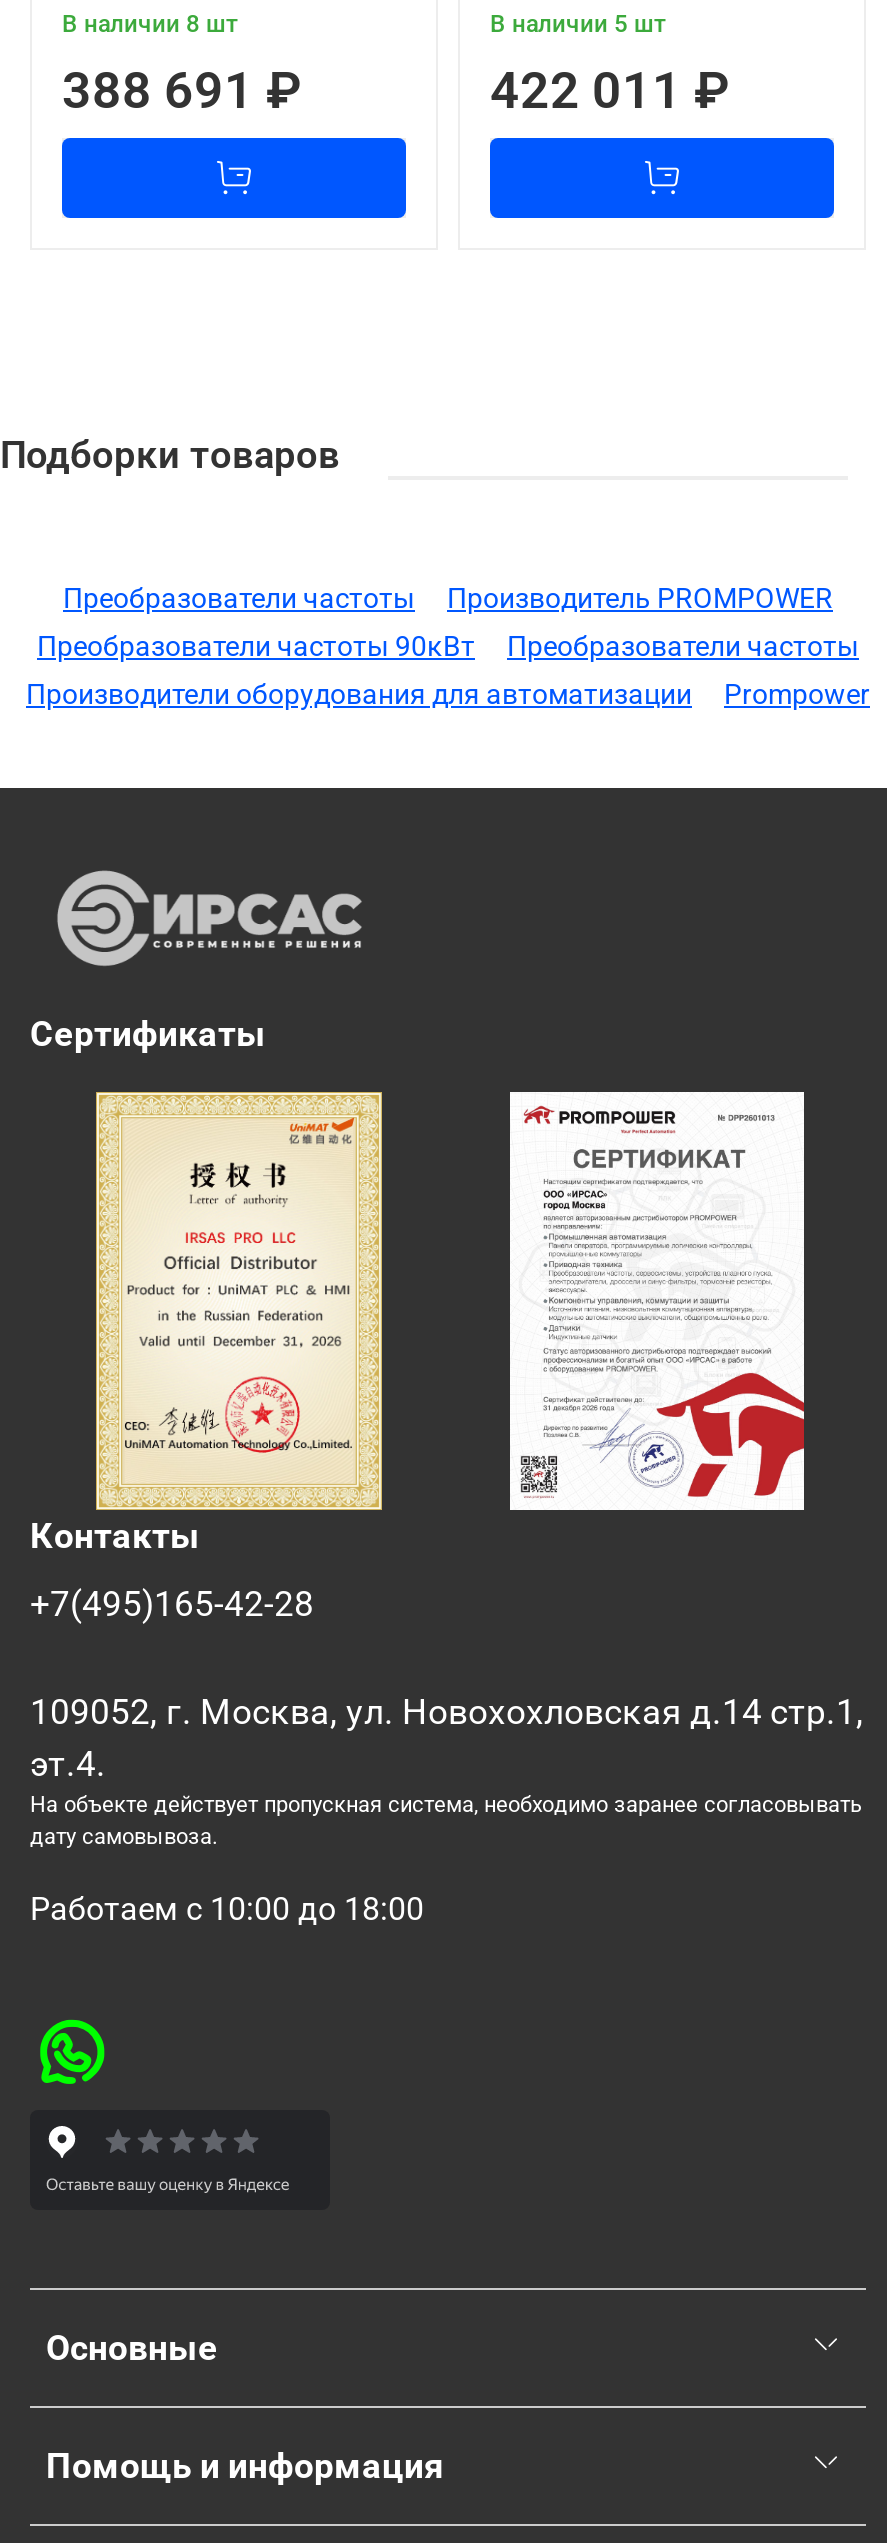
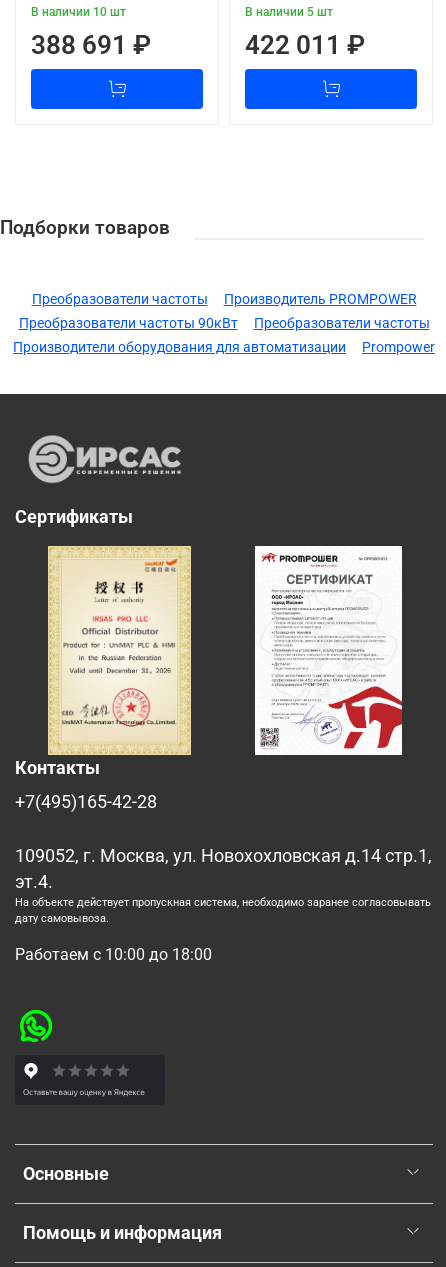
[62,10,238,38] В наличии 8 шт -> [31,5,126,19] В наличии 10 шт

